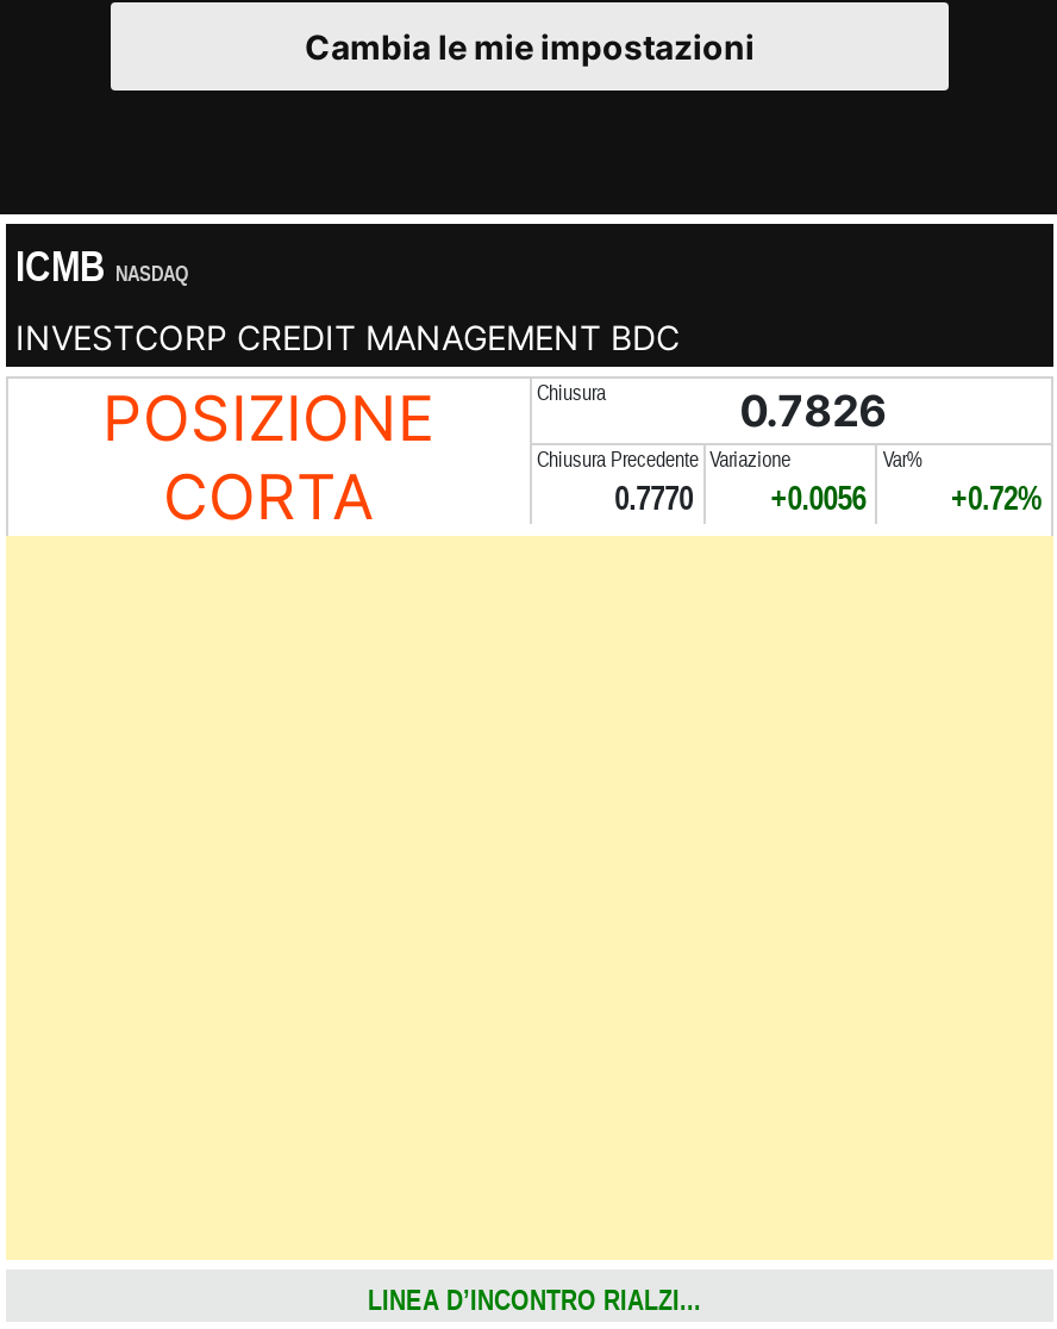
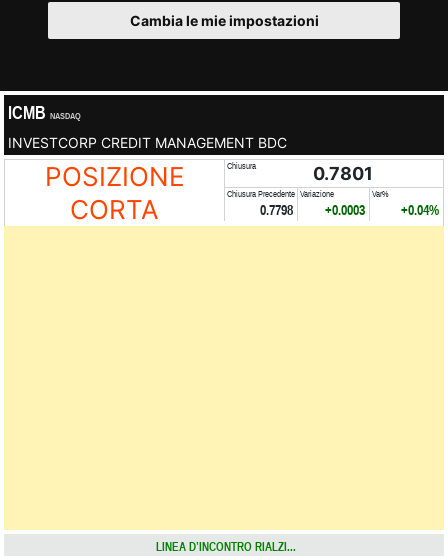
[739,386,887,436] 0.7826 -> [313,163,373,184] 0.7801
[614,479,693,517] 0.7770 -> [260,202,293,218] 0.7798
[771,479,866,517] +0.0056 -> [325,202,365,218] +0.0003
[951,479,1042,517] +0.72% -> [401,202,439,218] +0.04%

